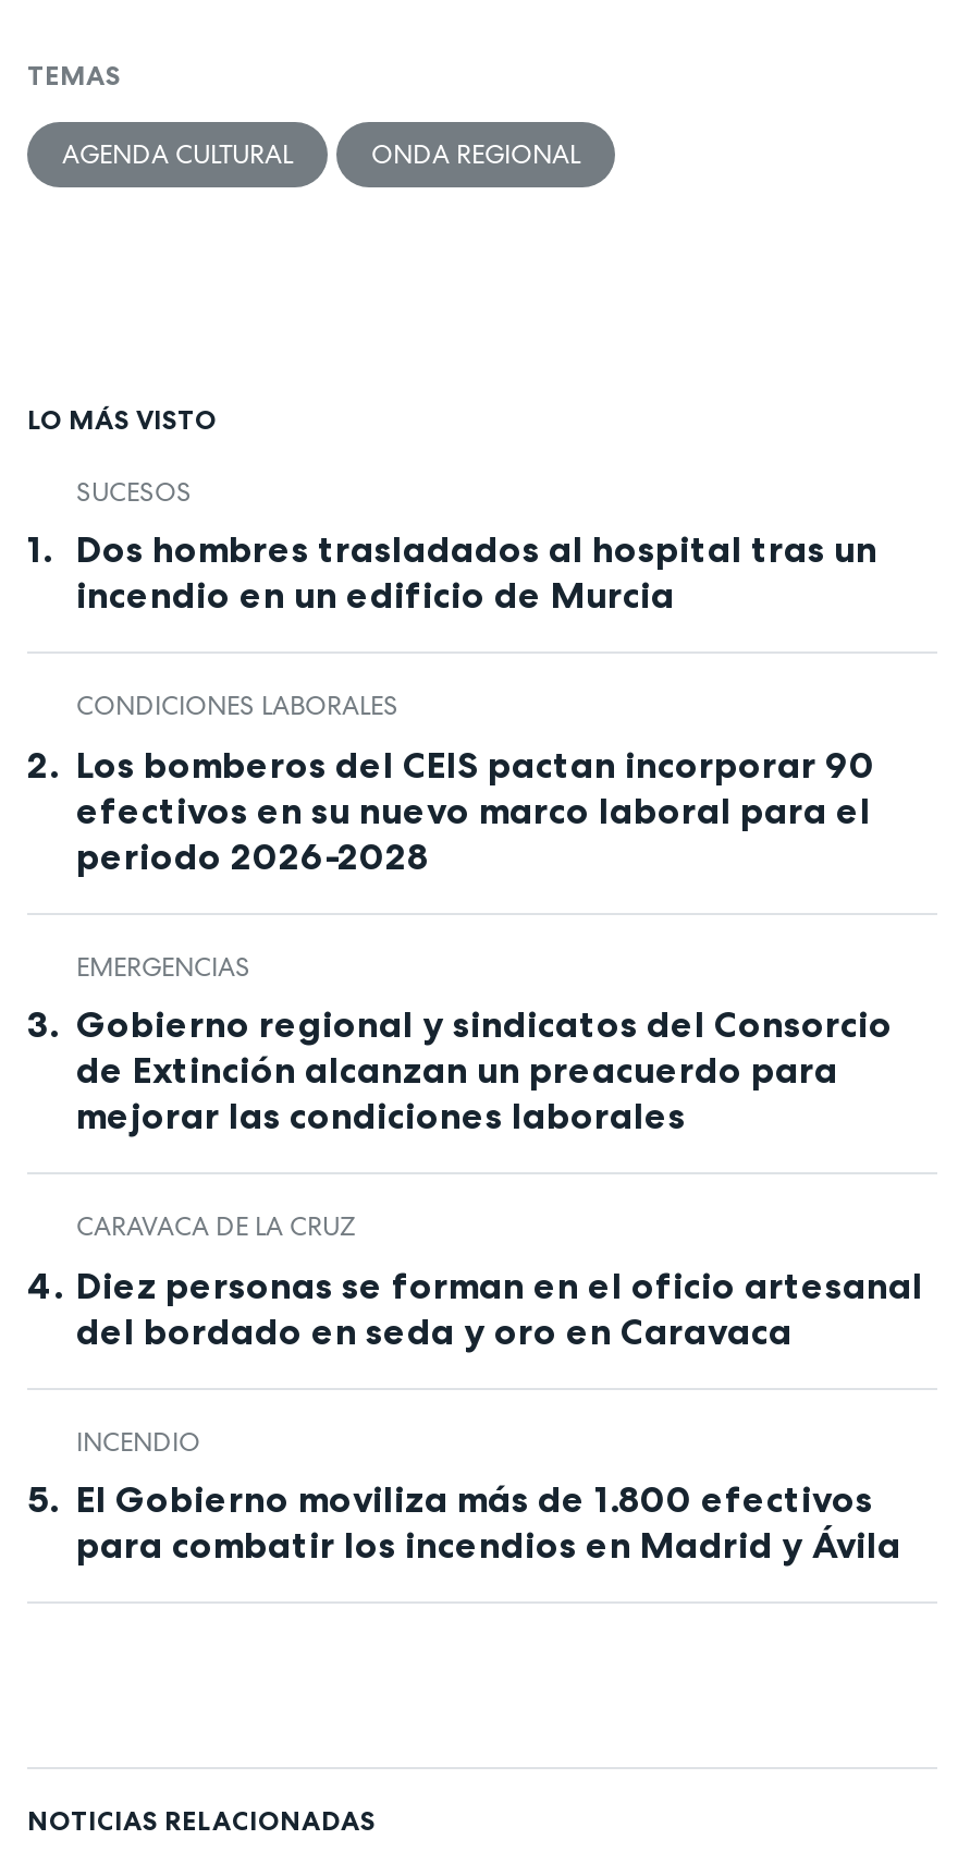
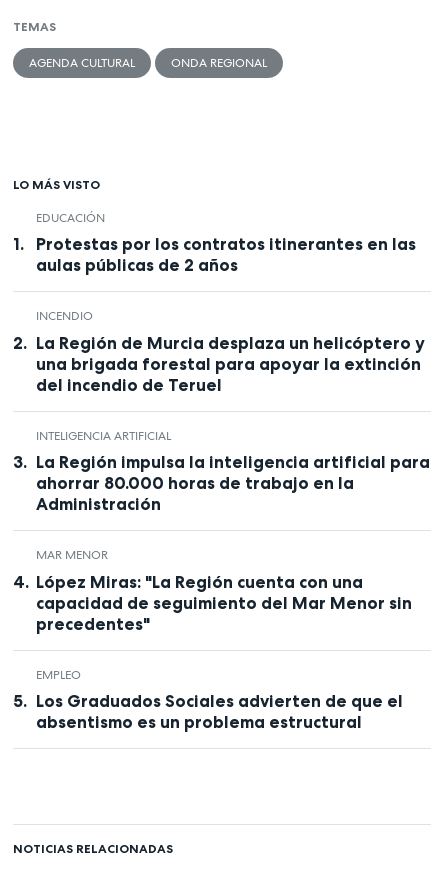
[76,475,923,1353] SUCESOS | Dos hombres trasladados al hospital tras un | incendio en un edificio de Murcia | CONDICIONES LABORALES | Los bomberos del CEIS pactan incorporar 90 | efectivos en su nuevo marco laboral para el | periodo 2026-2028 | EMERGENCIAS | Gobierno regional y sindicatos del Consorcio | de Extinción alcanzan un preacuerdo para | mejorar las condiciones laborales | CARAVACA DE LA CRUZ | Diez personas se forman en el oficio artesanal | del bordado en seda y oro en Caravaca -> [35,210,415,275] EDUCACIÓN | Protestas por los contratos itinerantes en las | aulas públicas de 2 años
moved [76,1425,200,1459] -> [35,308,92,324]: INCENDIO
[76,1478,901,1567] El Gobierno moviliza más de 1.800 efectivos | para combatir los incendios en Madrid y Ávila -> [35,333,429,732] La Región de Murcia desplaza un helicóptero y | una brigada forestal para apoyar la extinción | del incendio de Teruel | INTELIGENCIA ARTIFICIAL | La Región impulsa la inteligencia artificial para | ahorrar 80.000 horas de trabajo en la | Administración | MAR MENOR | López Miras: "La Región cuenta con una | capacidad de seguimiento del Mar Menor sin | precedentes" | EMPLEO | Los Graduados Sociales advierten de que el | absentismo es un problema estructural

